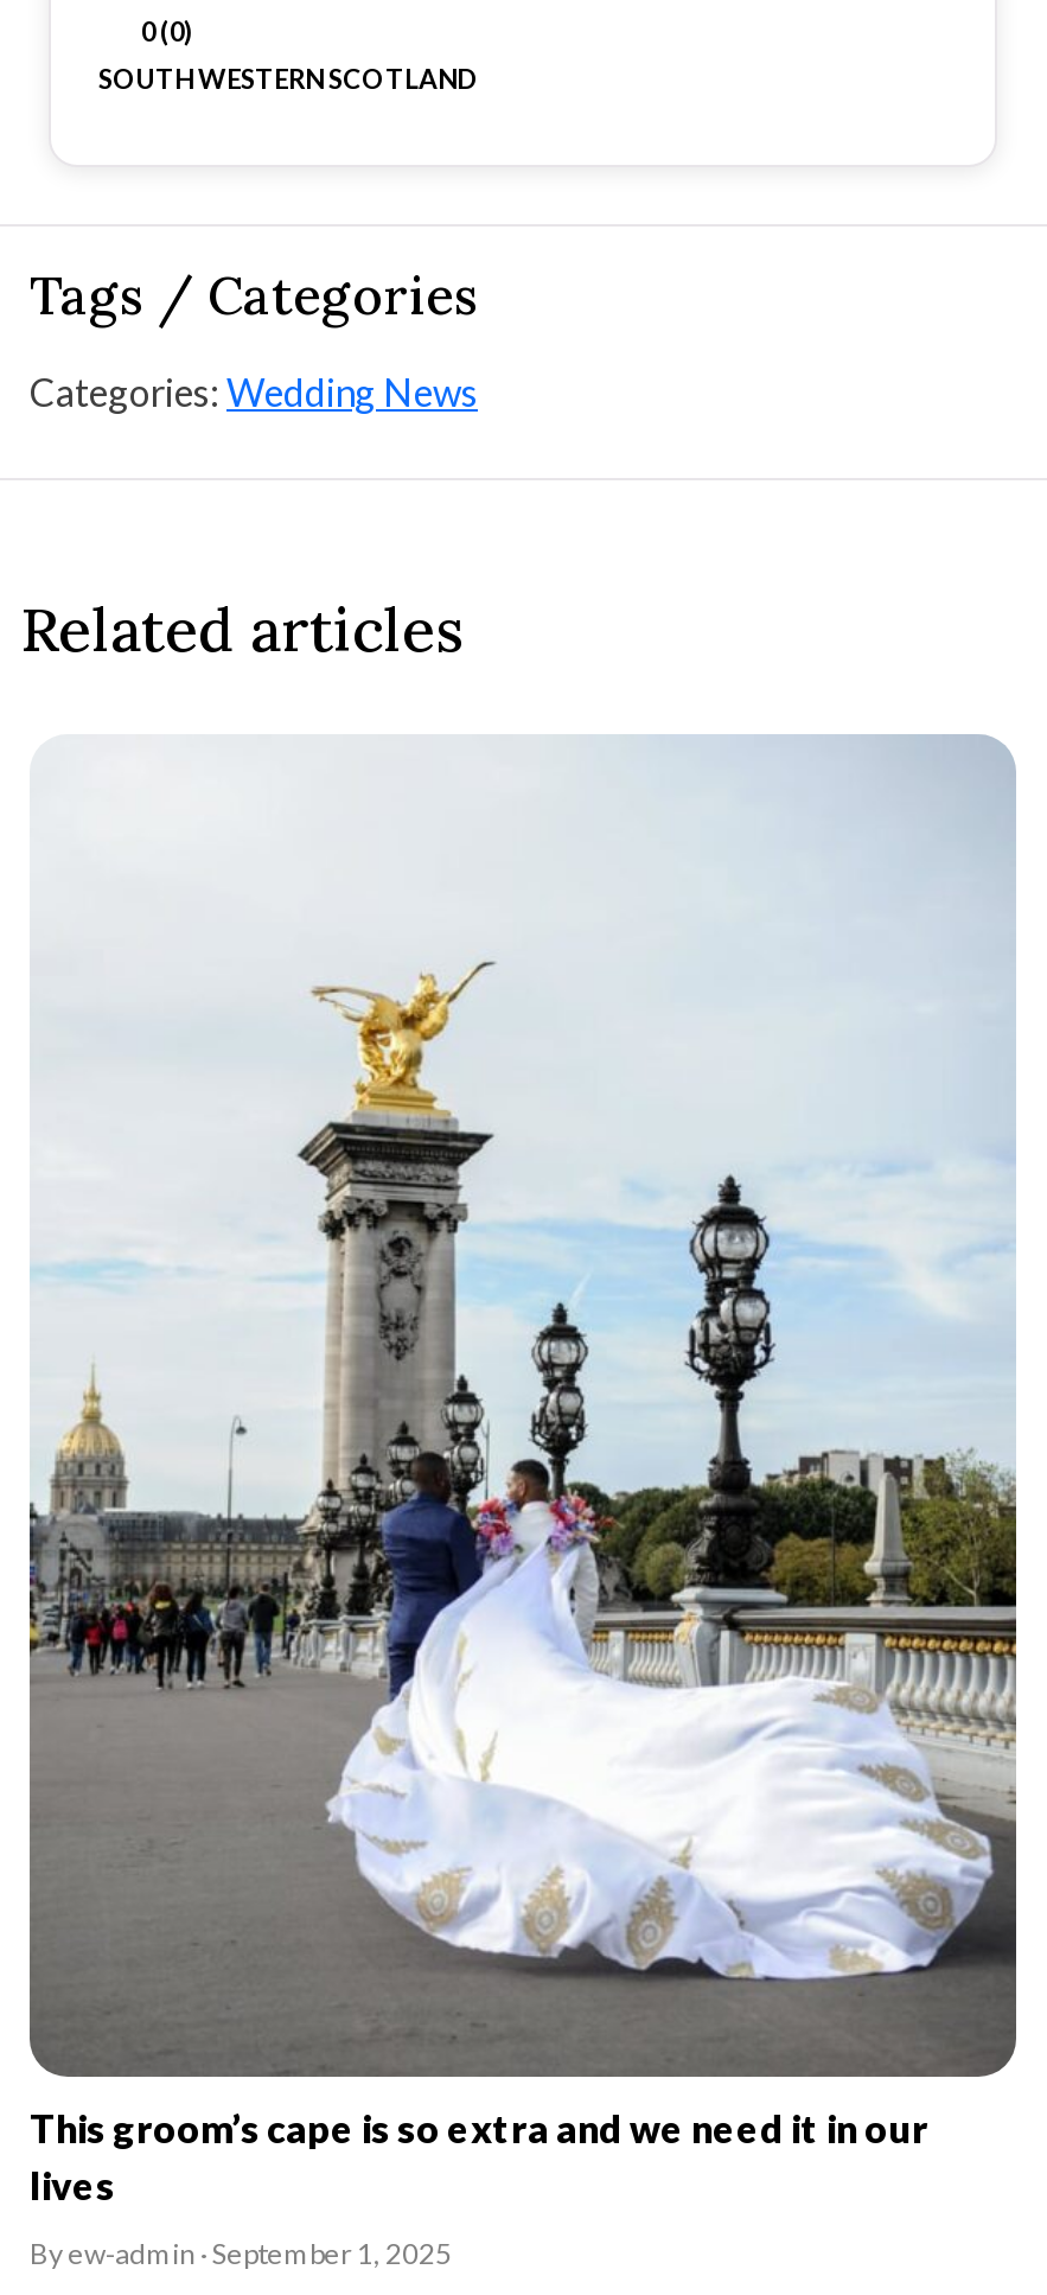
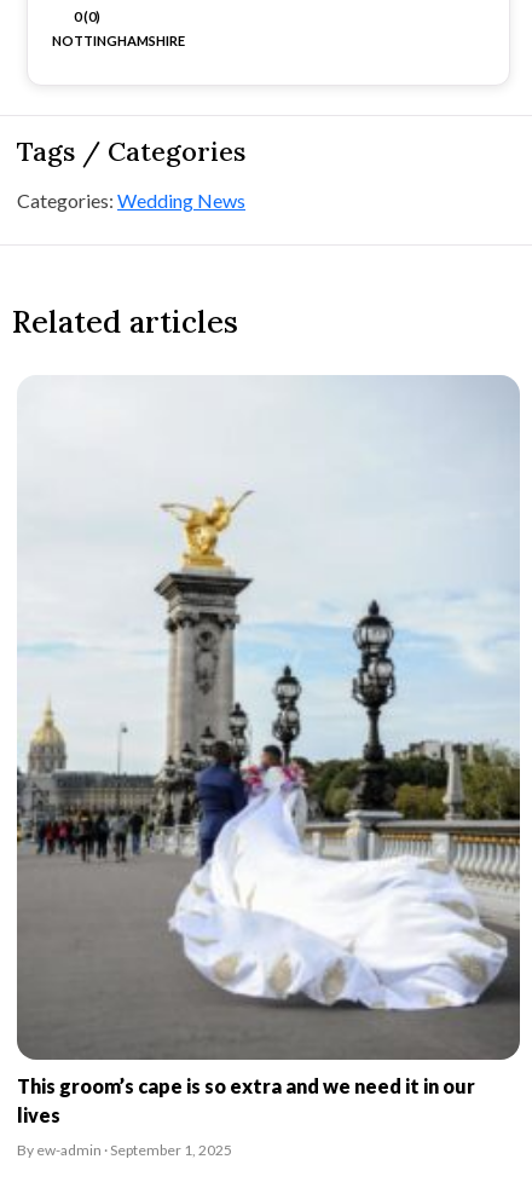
[98,62,478,93] SOUTH WESTERN SCOTLAND -> [52,32,185,48] NOTTINGHAMSHIRE

